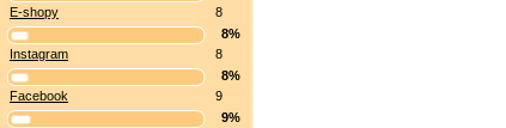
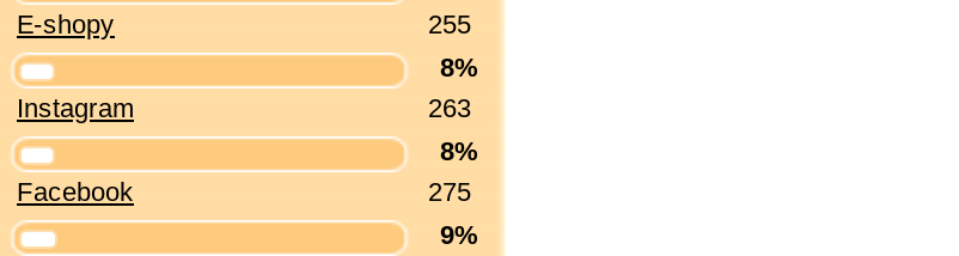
[215,5,222,19] 8 -> [428,10,471,38] 255
[215,47,222,61] 8 -> [428,93,471,122] 263
[215,89,222,103] 9 -> [428,177,471,206] 275

